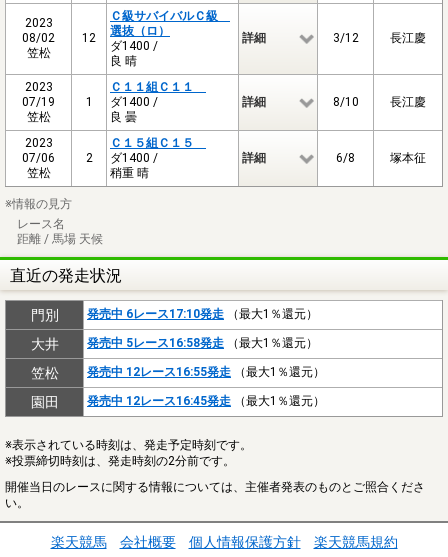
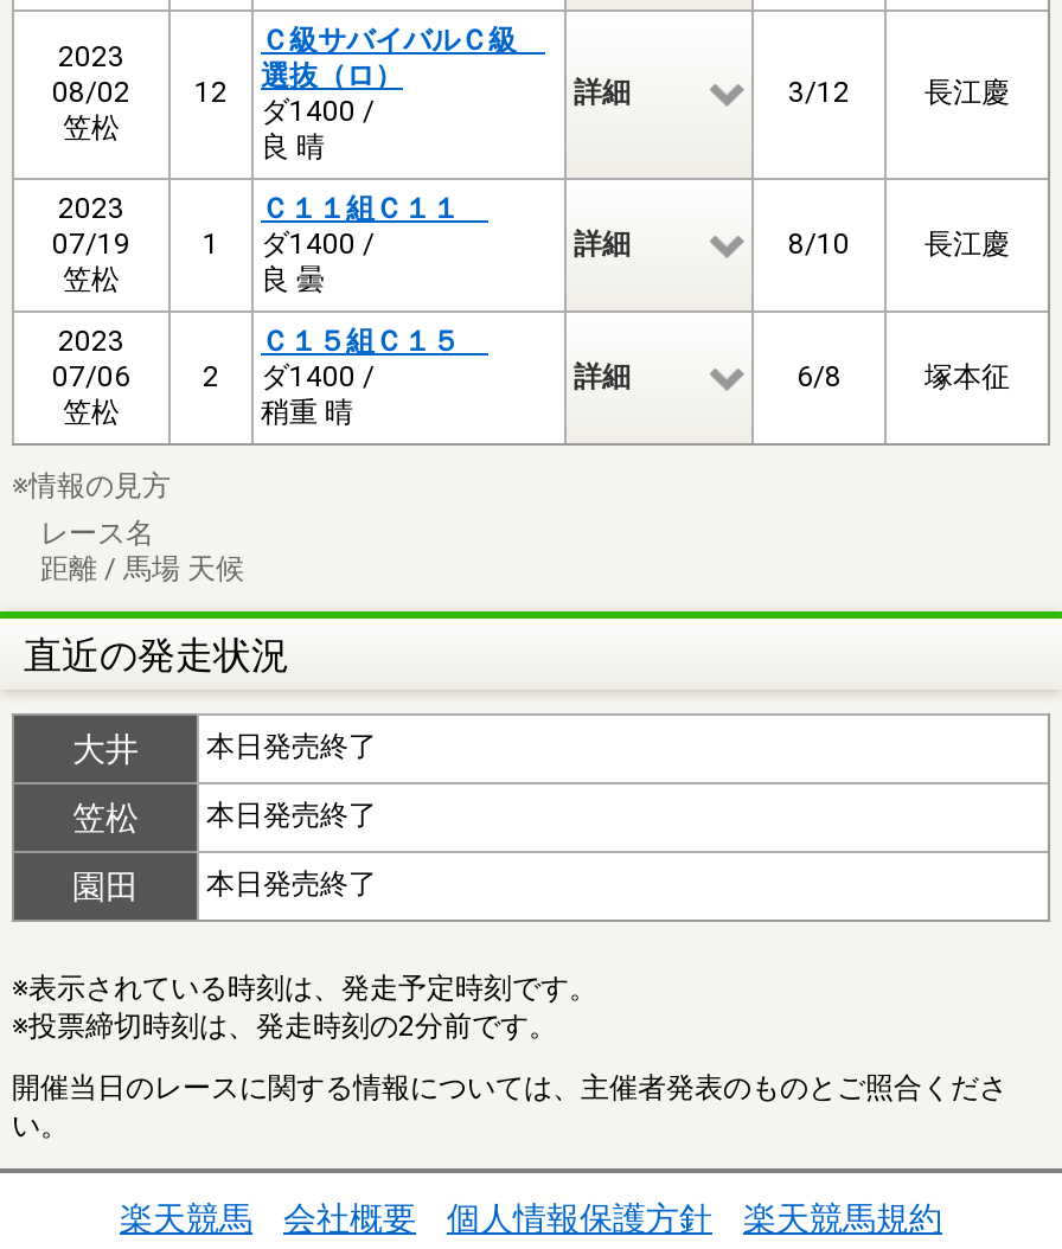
[30,307,318,323] 門別 | 発売中 6レース17:10発走（最大1％還元） -> none
[87,336,318,350] 発売中 5レース16:58発走（最大1％還元） -> [206,729,377,763] 本日発売終了
[87,365,325,379] 発売中 12レース16:55発走（最大1％還元） -> [206,798,377,831] 本日発売終了
[87,394,325,408] 発売中 12レース16:45発走（最大1％還元） -> [206,867,377,900] 本日発売終了

